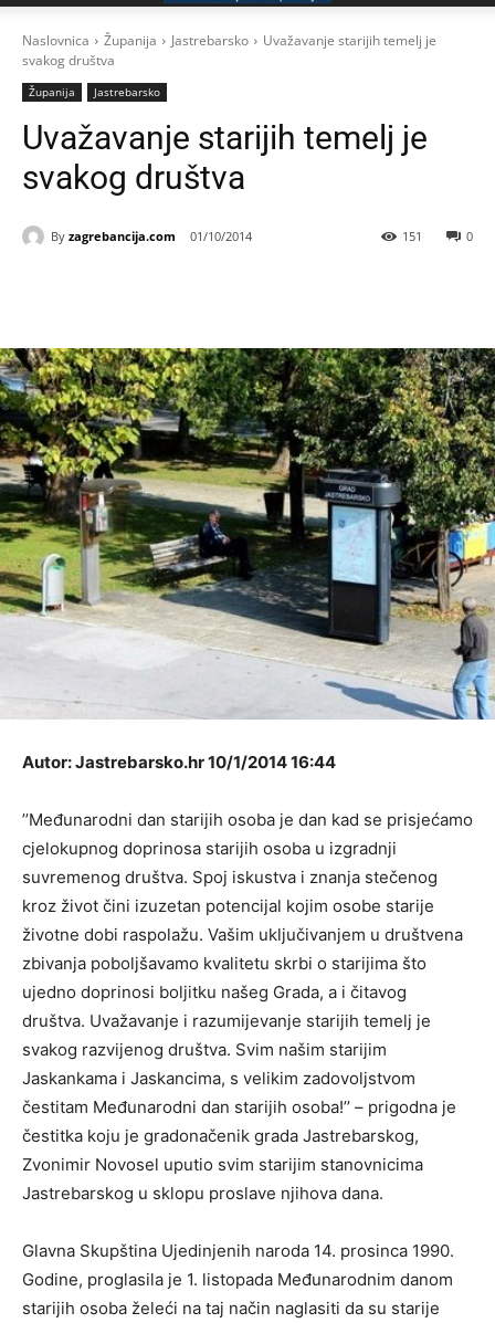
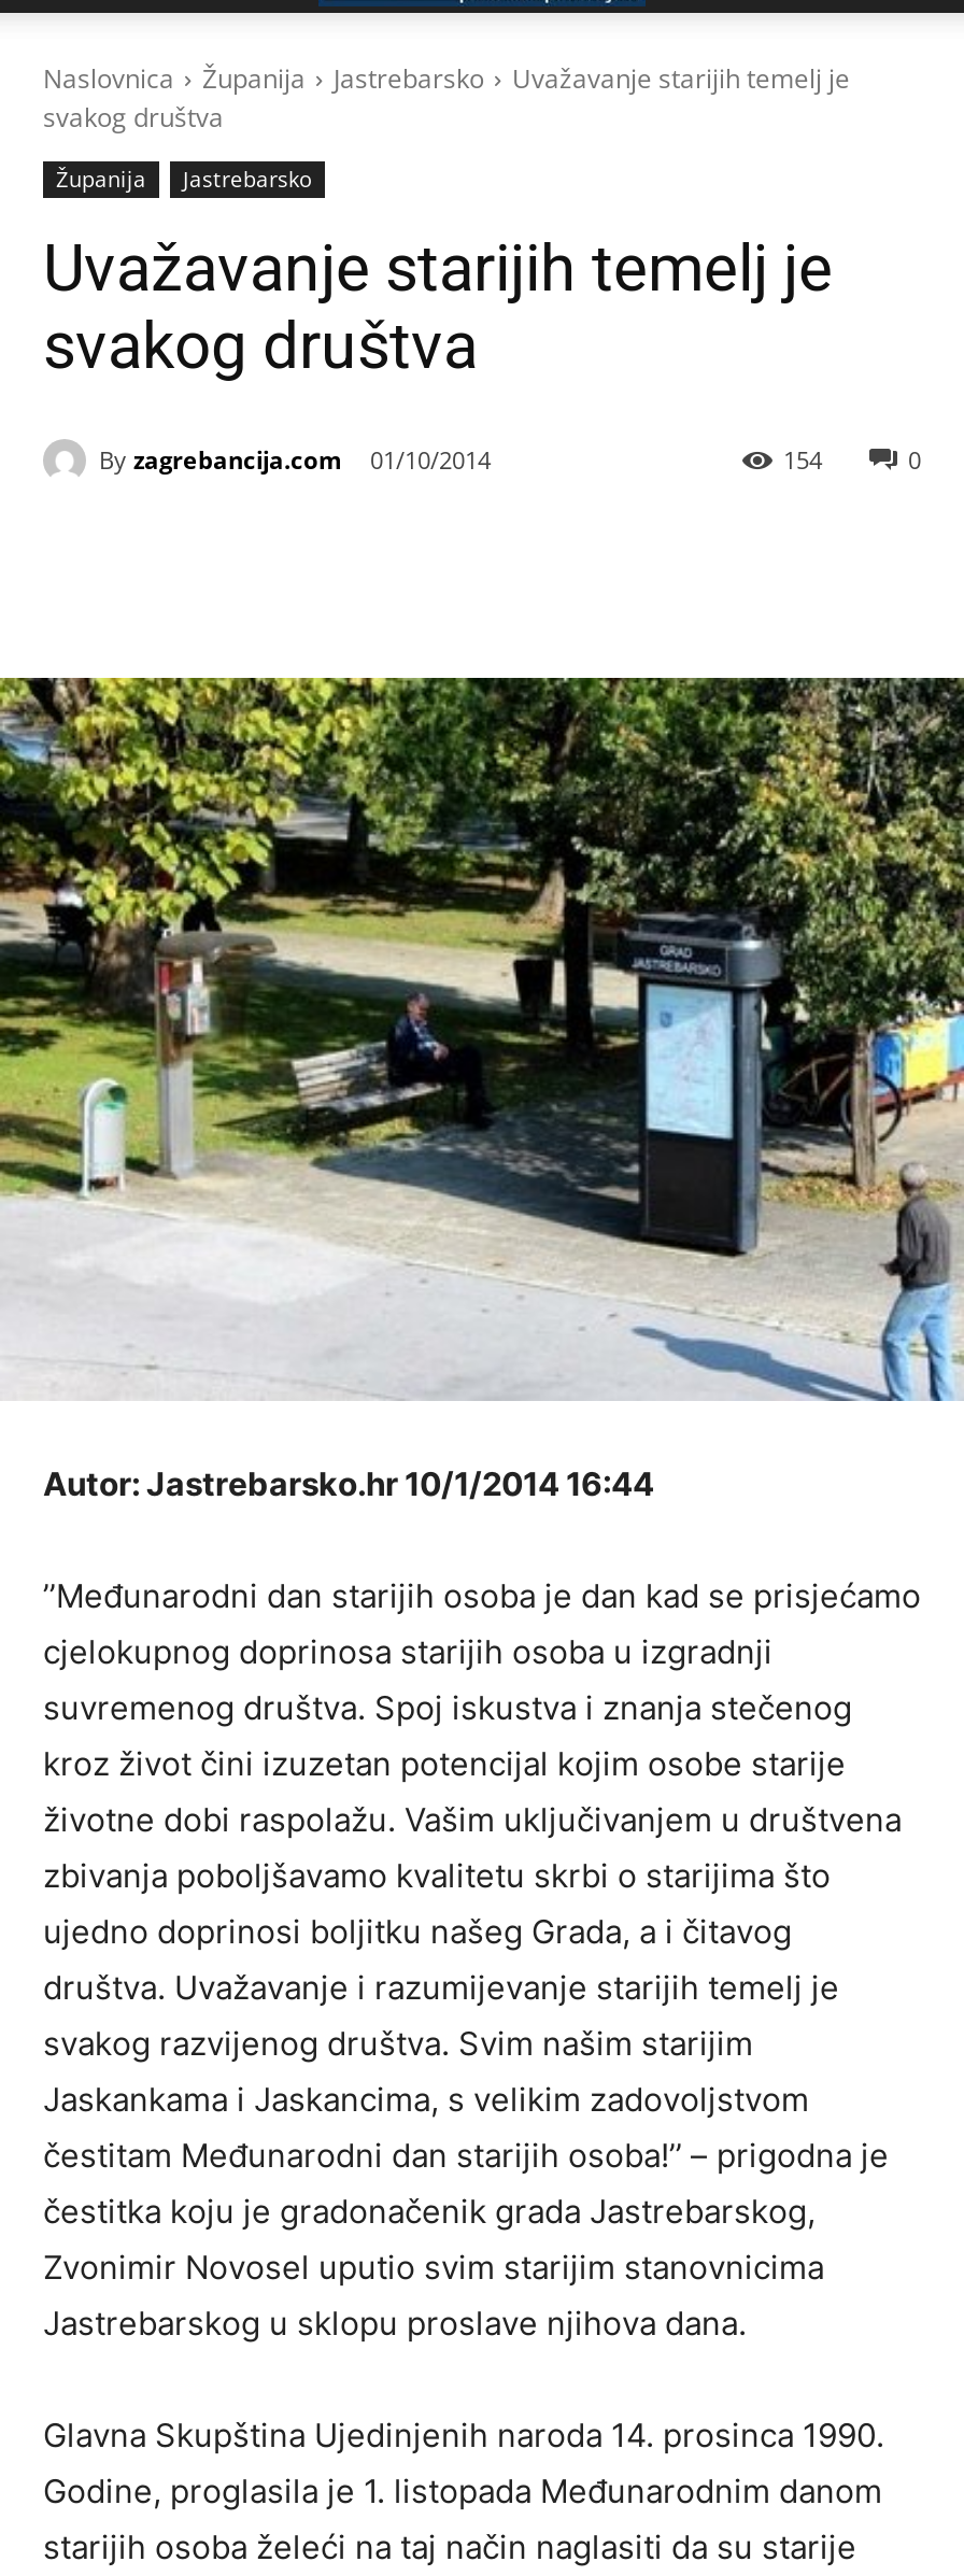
[402,228,422,244] 151 -> [783,444,822,476] 154

